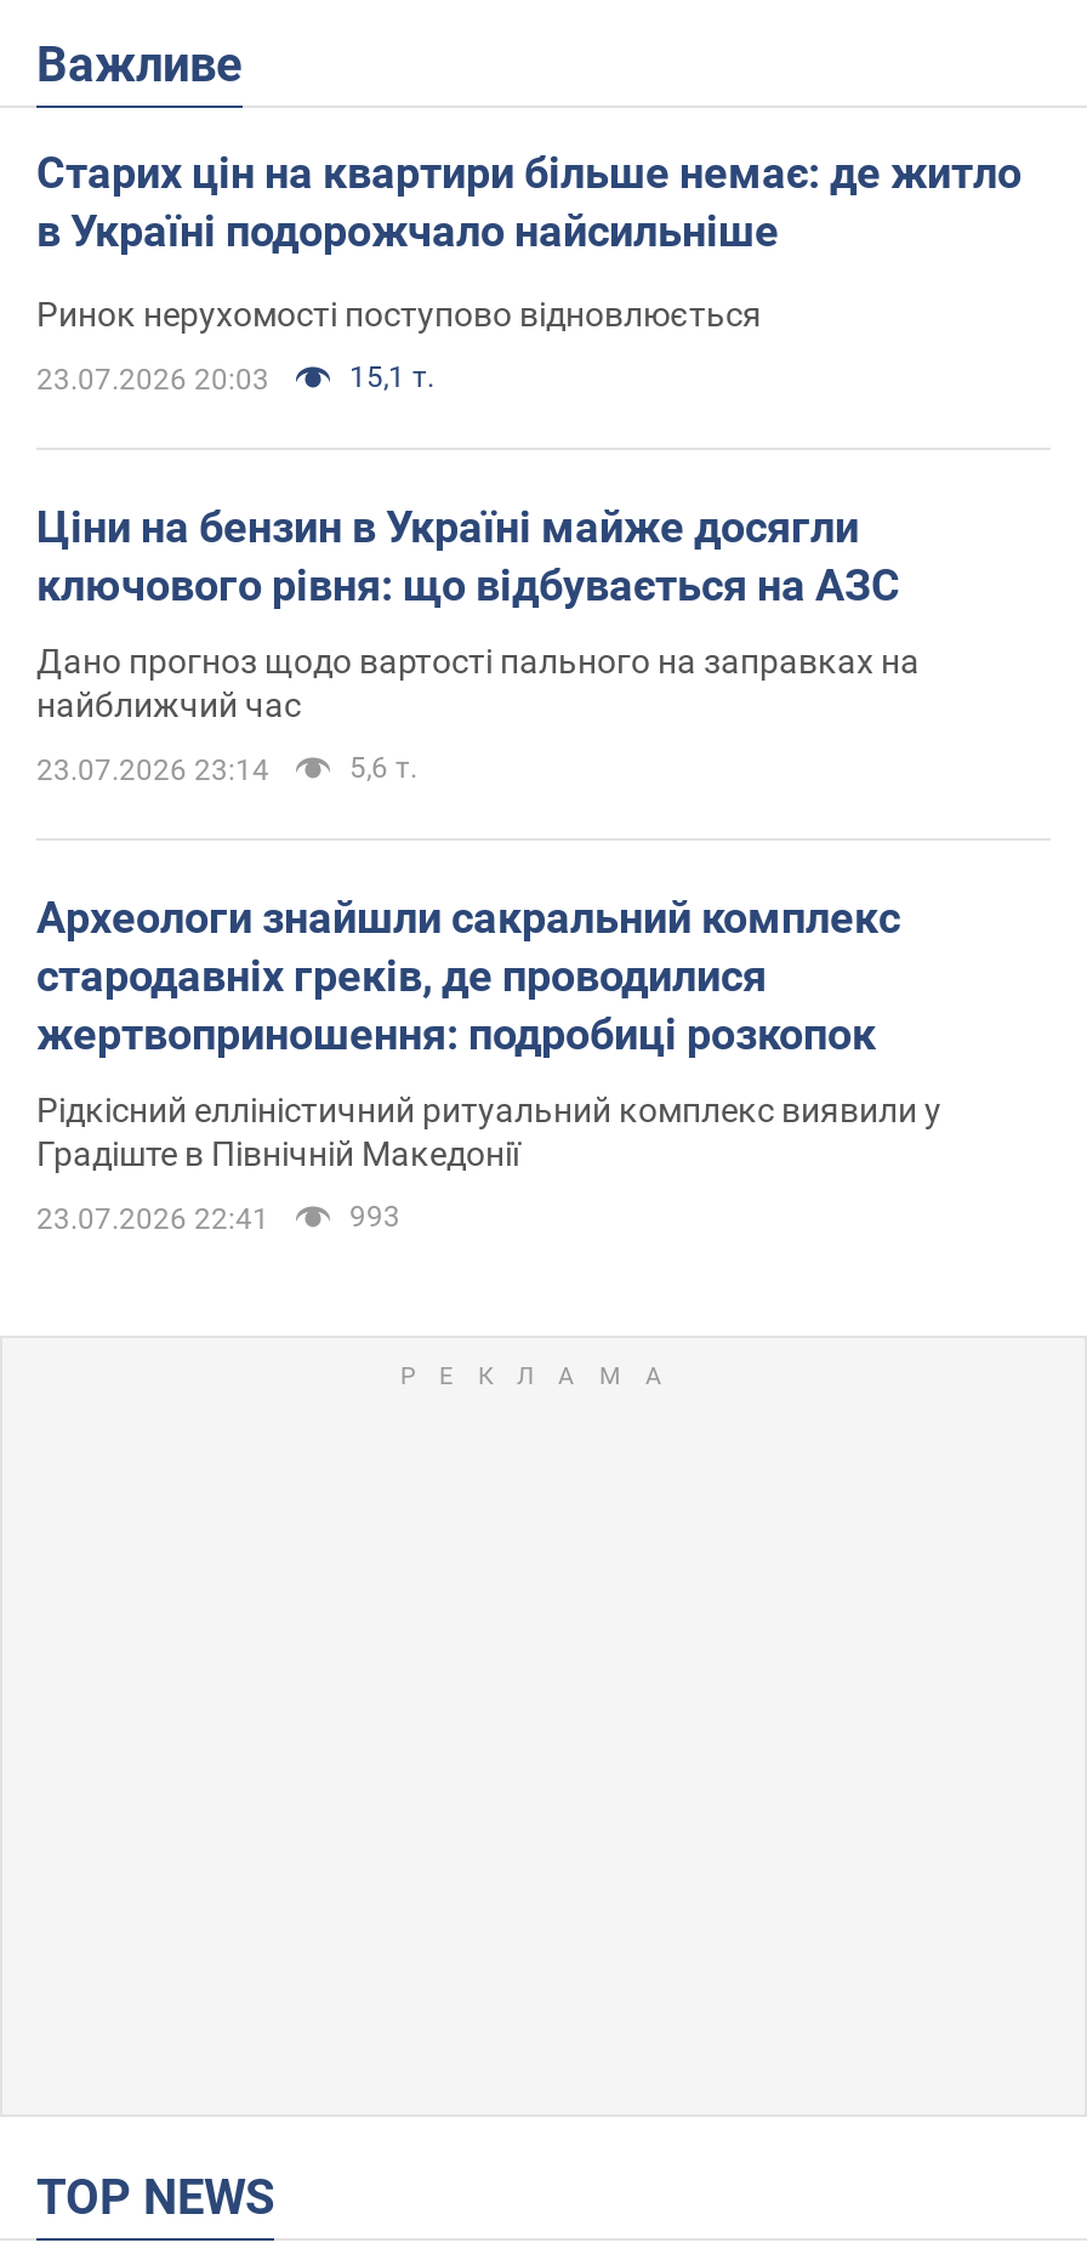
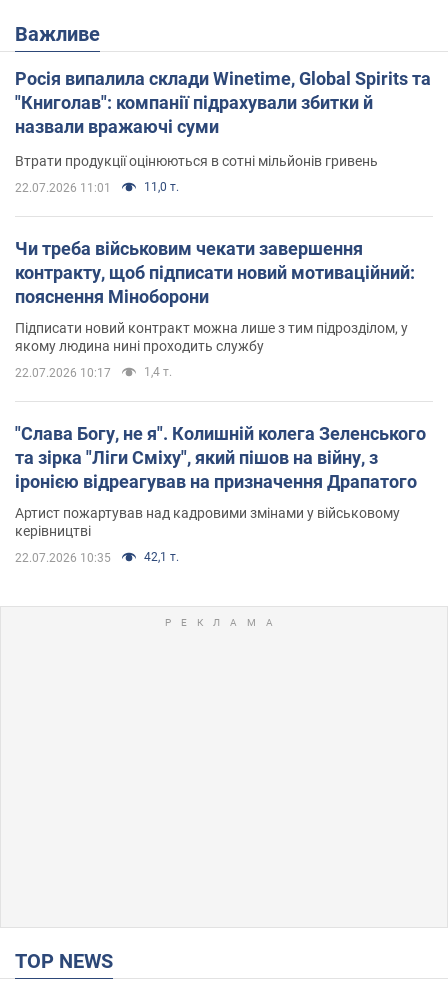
[36,146,1021,255] Старих цін на квартири більше немає: де житло | в Україні подорожчало найсильніше -> [15,68,431,137] Росія випалила склади Winetime, Global Spirits та | "Книголав": компанії підрахували збитки й | назвали вражаючі суми
[36,294,762,333] Ринок нерухомості поступово відновлюється -> [15,153,378,169] Втрати продукції оцінюються в сотні мільйонів гривень
[36,360,434,396] 23.07.2026 20:03 | 15,1 т. -> [15,180,179,195] 22.07.2026 11:01 | 11,0 т.
[36,500,900,609] Ціни на бензин в Україні майже досягли | ключового рівня: що відбувається на АЗС -> [15,238,415,307] Чи треба військовим чекати завершення | контракту, щоб підписати новий мотиваційний: | пояснення Міноборони
[36,641,920,724] Дано прогноз щодо вартості пального на заправках на | найближчий час -> [15,320,408,354] Підписати новий контракт можна лише з тим підрозділом, у | якому людина нині проходить службу
[36,750,417,787] 23.07.2026 23:14 | 5,6 т. -> [15,365,172,380] 22.07.2026 10:17 | 1,4 т.
[36,891,900,1058] Археологи знайшли сакральний комплекс | стародавніх греків, де проводилися | жертвоприношення: подробиці розкопок -> [15,423,426,492] "Слава Богу, не я". Колишній колега Зеленського | та зірка "Ліги Сміху", який пішов на війну, з | іронією відреагував на призначення Драпатого
[36,1090,941,1172] Рідкісний елліністичний ритуальний комплекс виявили у | Градіште в Північній Македонії -> [15,505,400,539] Артист пожартував над кадровими змінами у військовому | керівництві
[36,1199,400,1235] 23.07.2026 22:41 | 993 -> [15,550,179,565] 22.07.2026 10:35 | 42,1 т.

